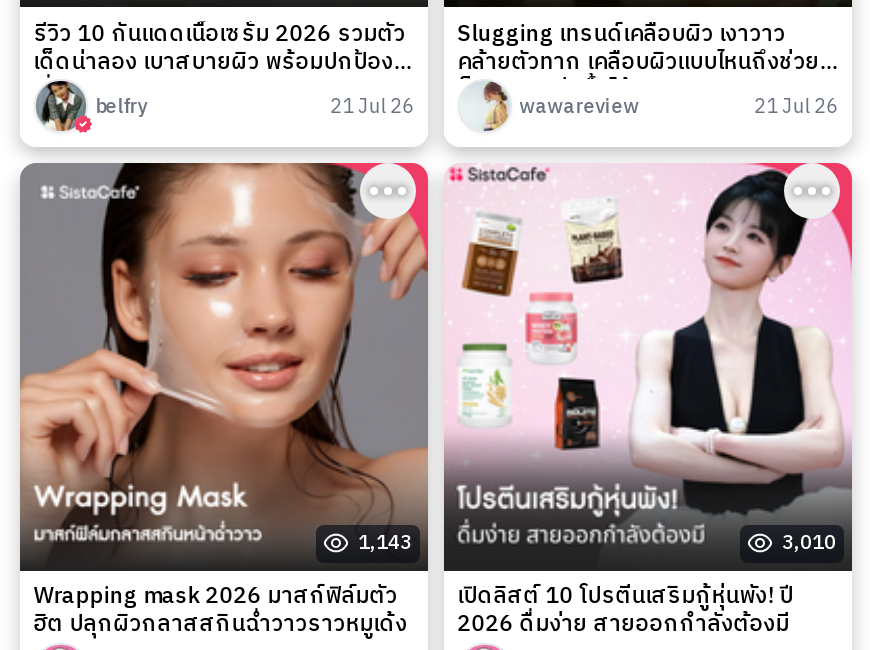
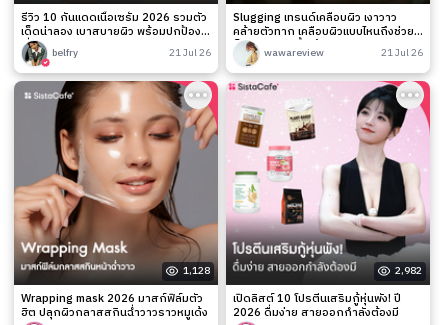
[358,527,412,559] 1,143 -> [183,263,210,279] 1,128
[782,527,836,559] 3,010 -> [395,263,422,279] 2,982

